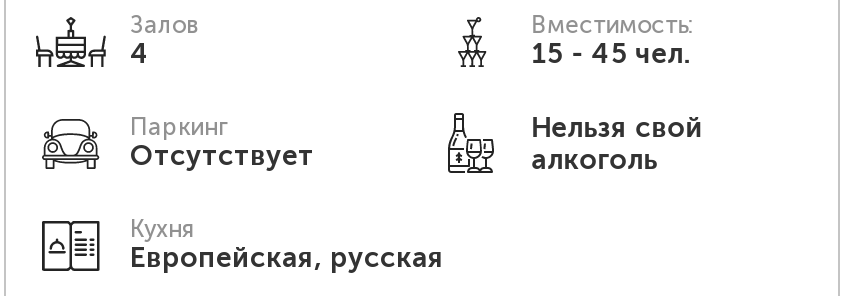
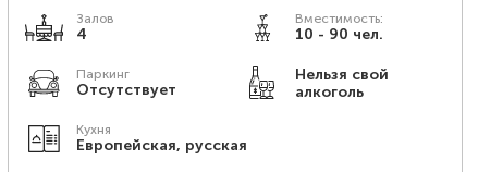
[531,37,691,71] 15 - 45 чел. -> [295,25,383,44] 10 - 90 чел.

